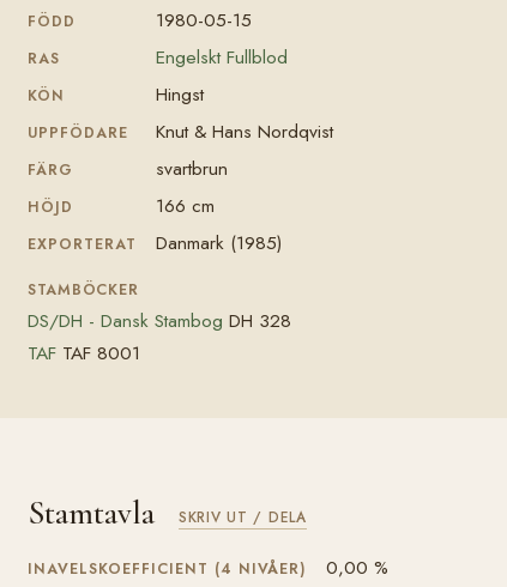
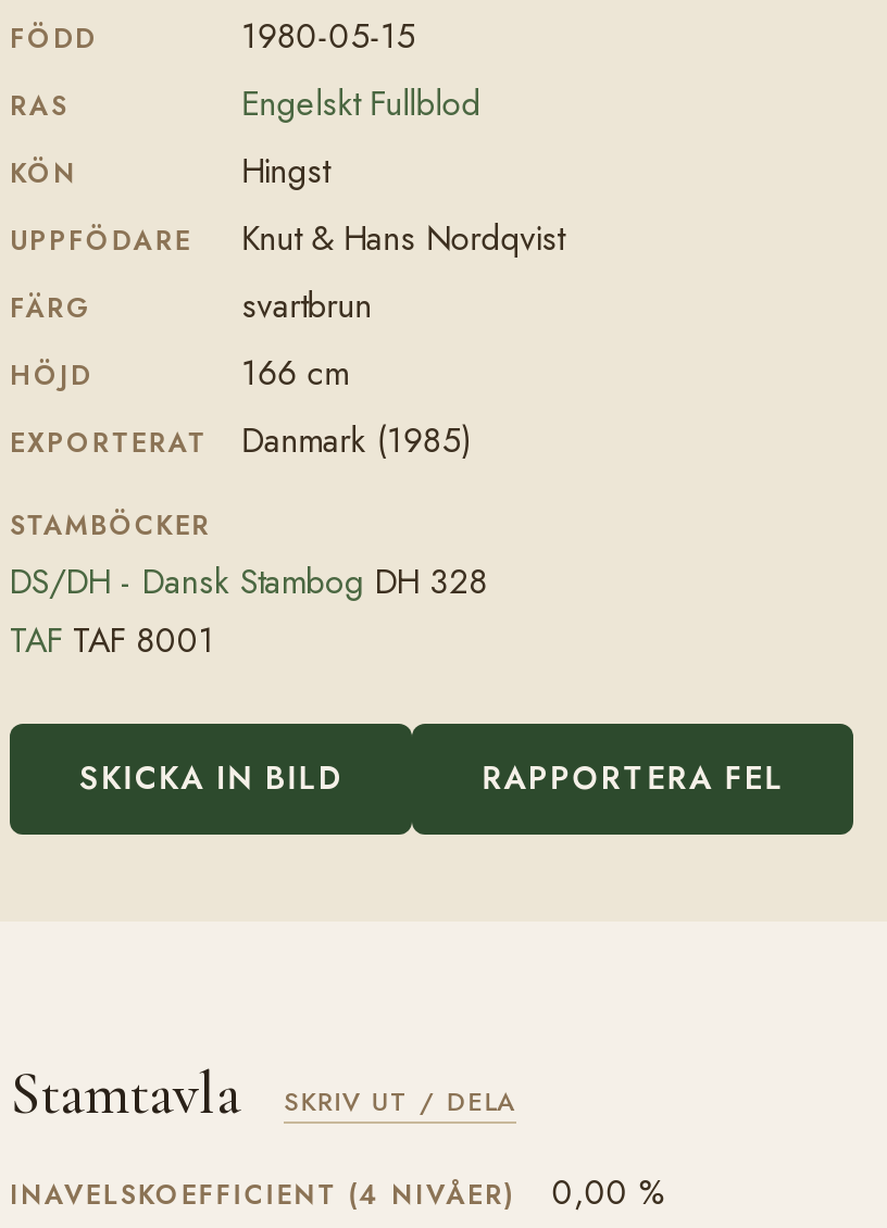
none -> [79,756,785,800] SKICKA IN BILD | RAPPORTERA FEL

